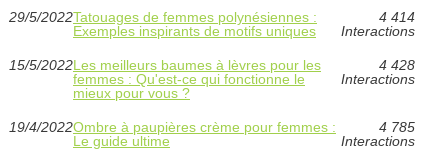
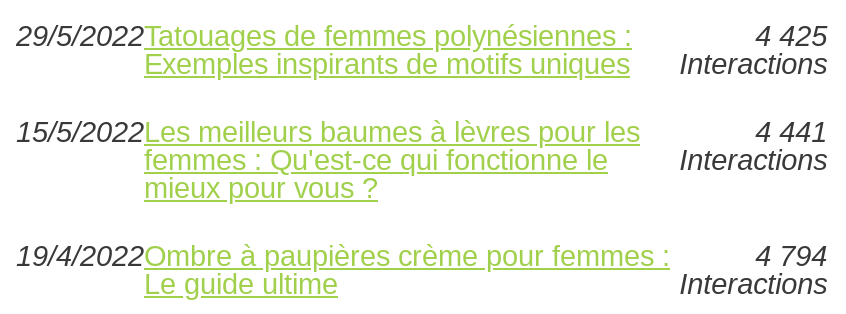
[379,9,415,25] 4 414 -> [755,20,827,52] 4 425
[379,57,415,73] 4 428 -> [755,116,827,148] 4 441
[379,119,415,135] 4 785 -> [755,240,827,272] 4 794

